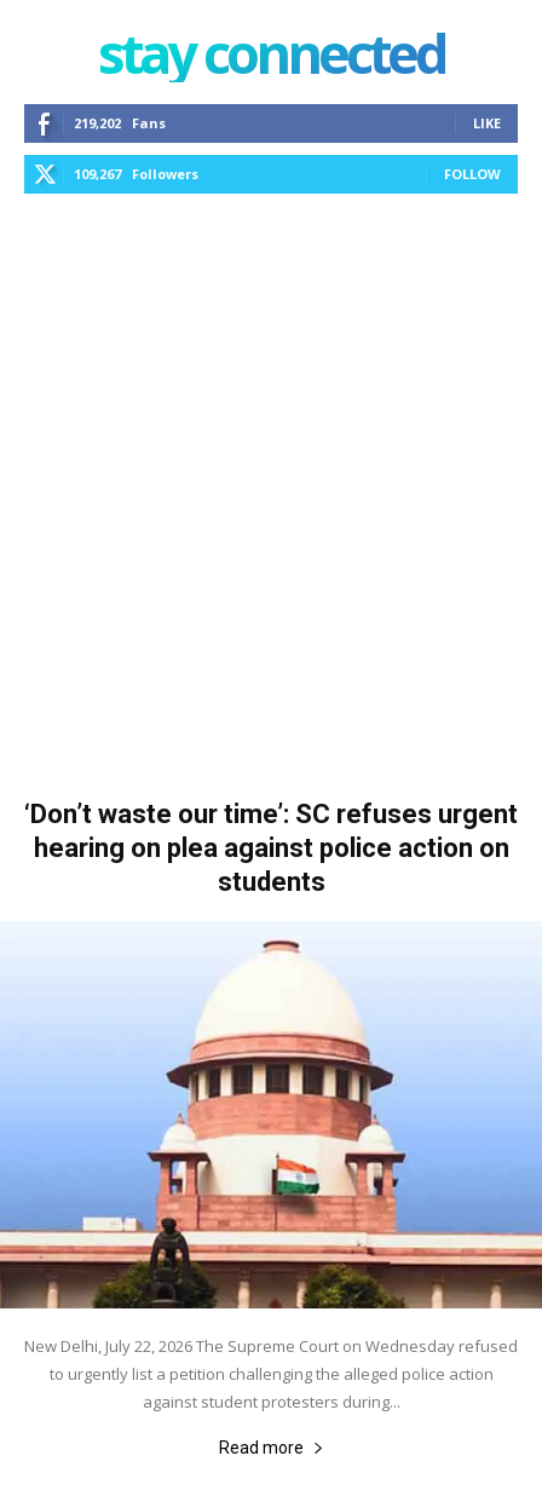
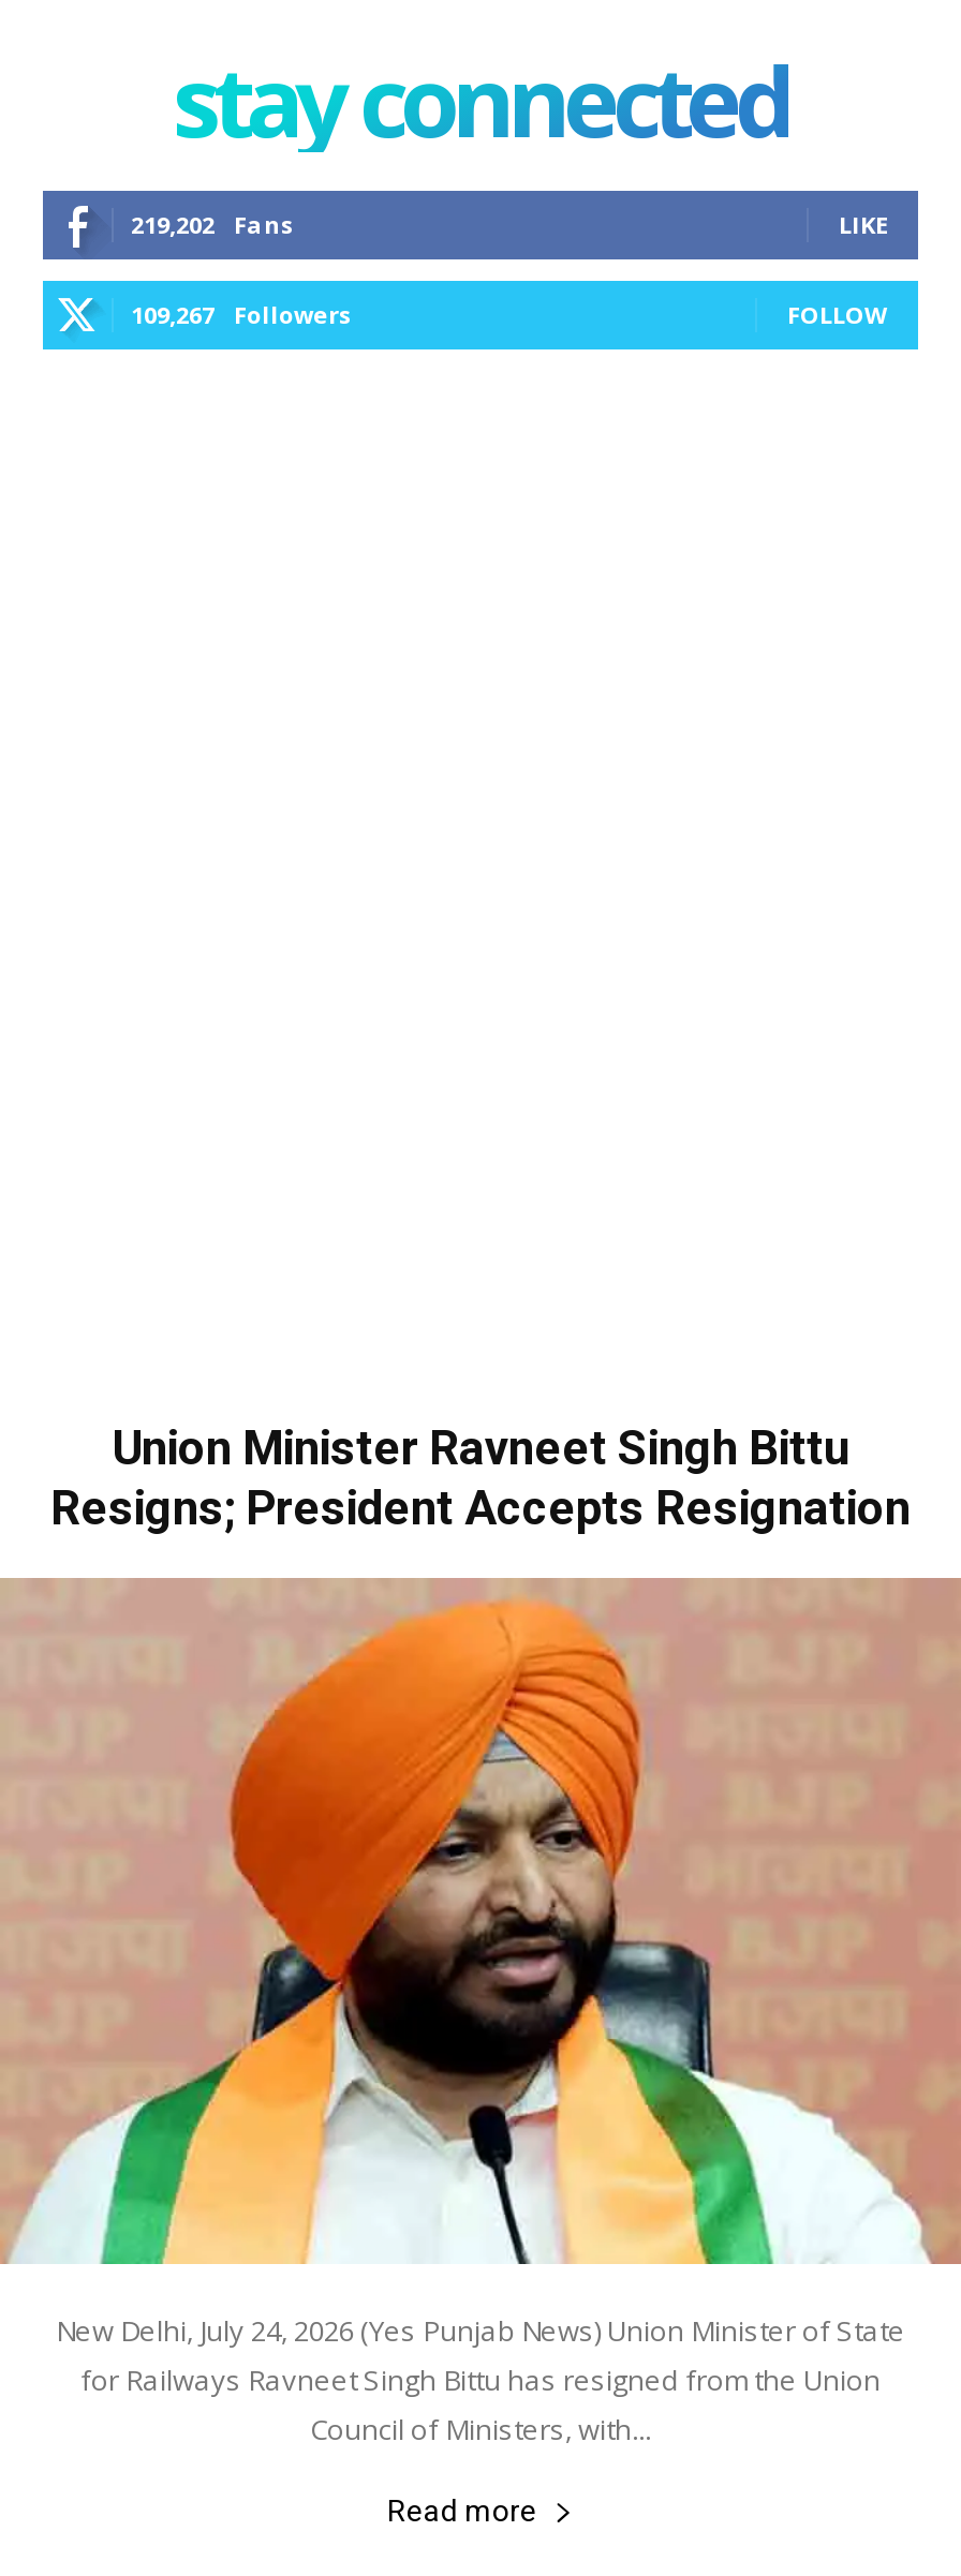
[24,799,518,897] ‘Don’t waste our time’: SC refuses urgent | hearing on plea against police action on | students -> [50,1422,911,1535] Union Minister Ravneet Singh Bittu | Resigns; President Accepts Resignation
[4,921,538,1413] [image] | New Delhi, July 22, 2026 The Supreme Court on Wednesday refused | to urgently list a petition challenging the alleged police action | against student protesters during... -> [6,1576,955,2449] [image] | New Delhi, July 24, 2026 (Yes Punjab News) Union Minister of State | for Railways Ravneet Singh Bittu has resigned from the Union | Council of Ministers, with...

